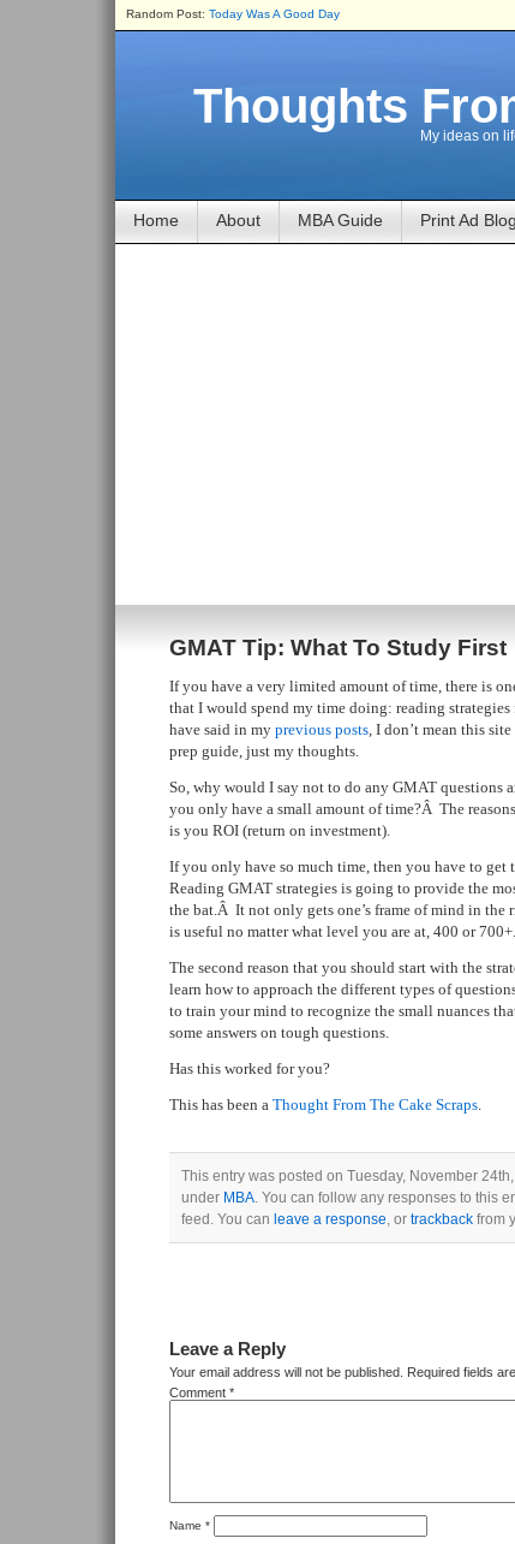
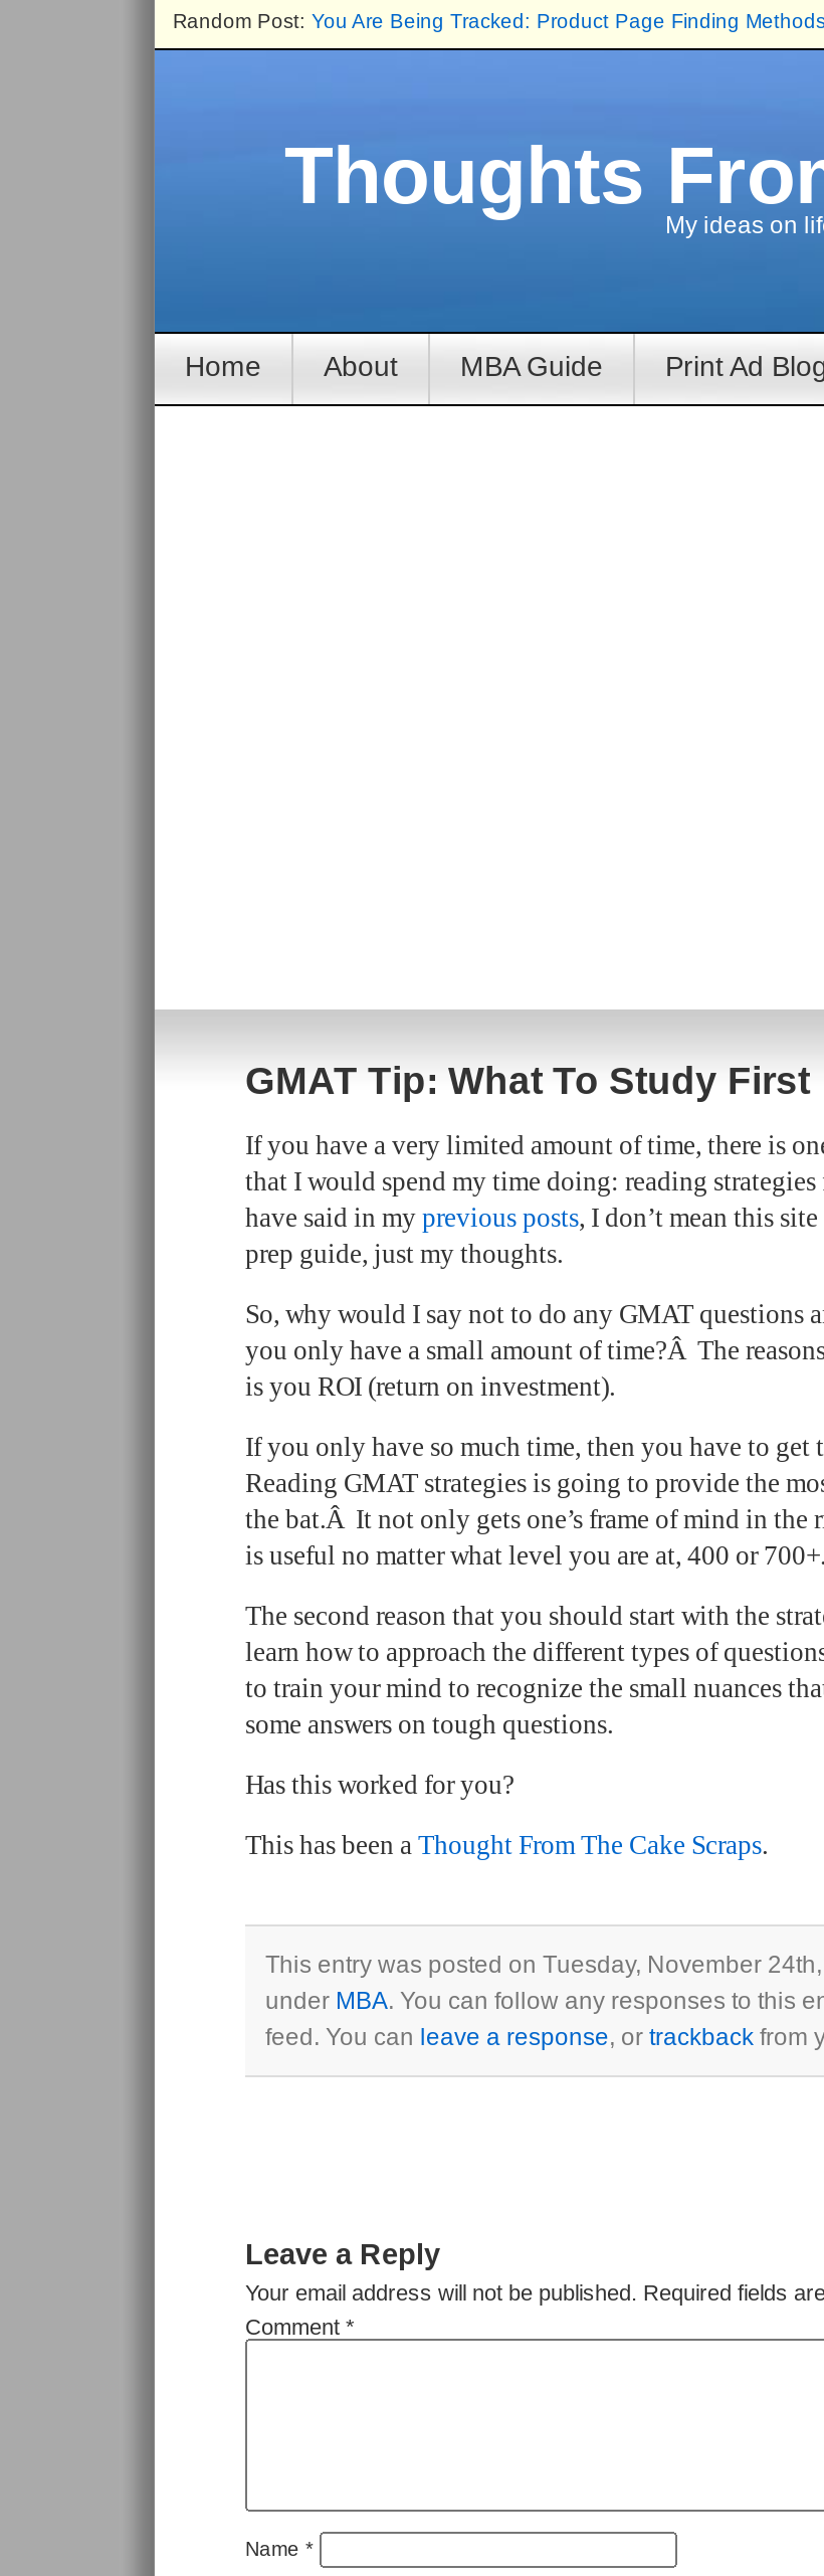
[115,7,340,20] Random Post: Today Was A Good Day -> [155,10,824,32] Random Post: You Are Being Tracked: Product Page Finding Methods

